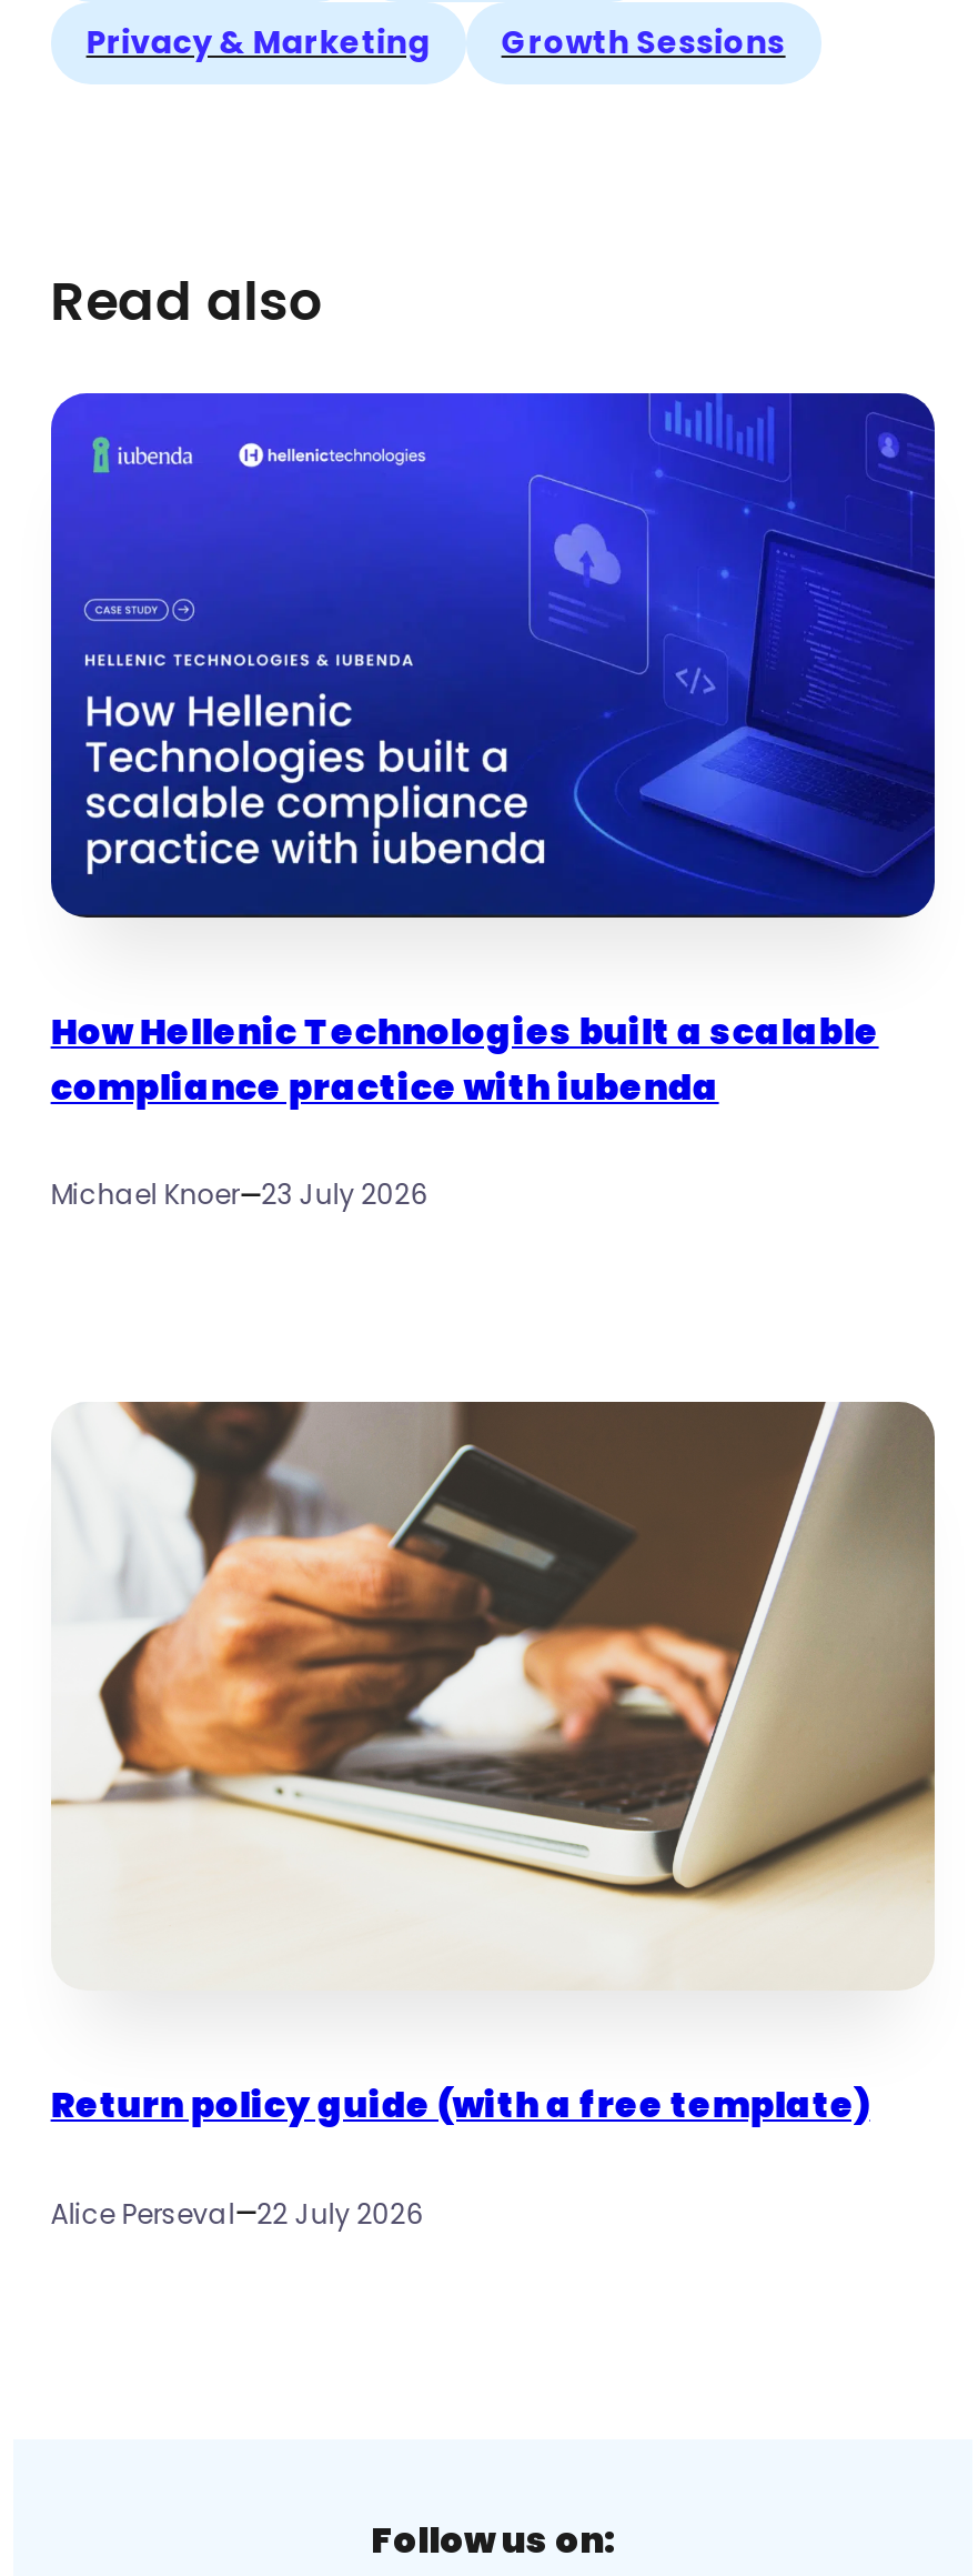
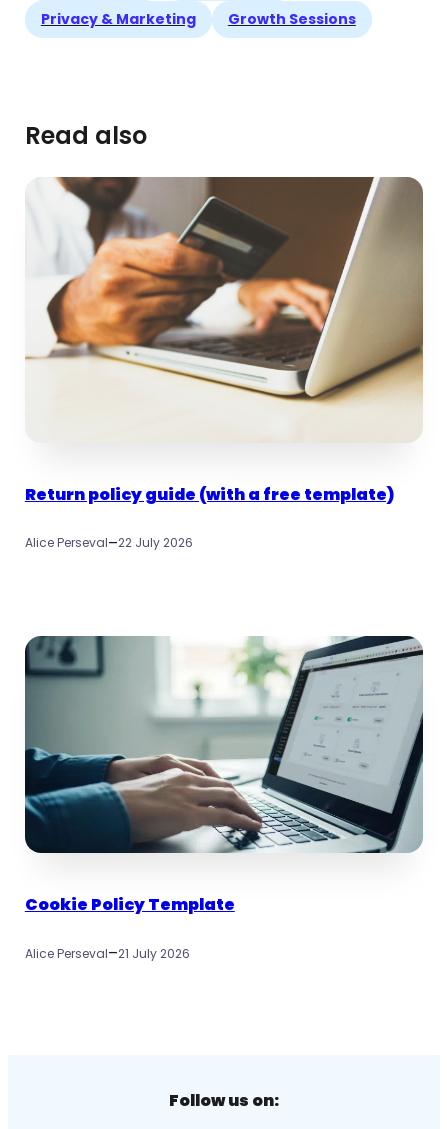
[49,391,937,1221] [image] | How Hellenic Technologies built a scalable | compliance practice with iubenda | Michael Knoer–23 July 2026 -> none
moved [82,1400,937,1942] -> [39,177,424,421]: [image]
moved [51,2079,870,2239] -> [25,483,394,555]: Return policy guide (with a free template) | Alice Perseval–22 July 2026
none -> [24,635,424,965] [image] | Cookie Policy Template | Alice Perseval–21 July 2026

